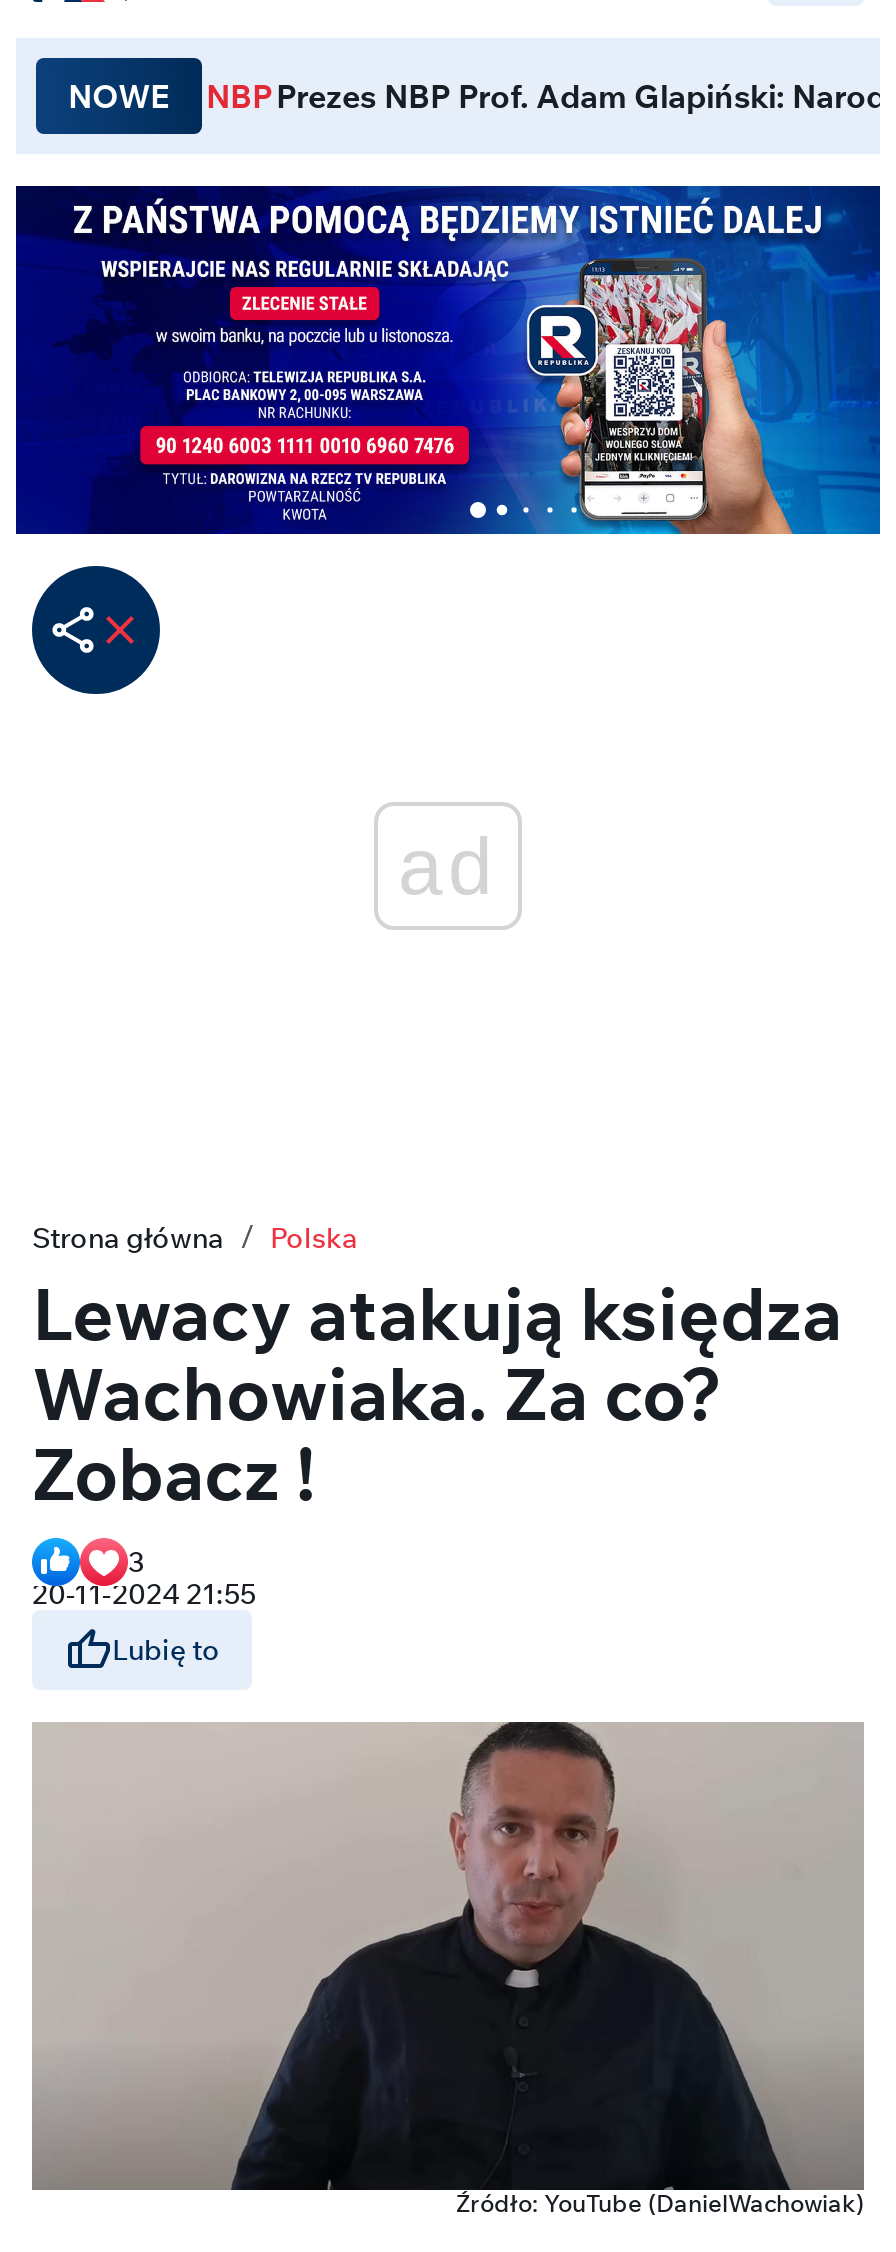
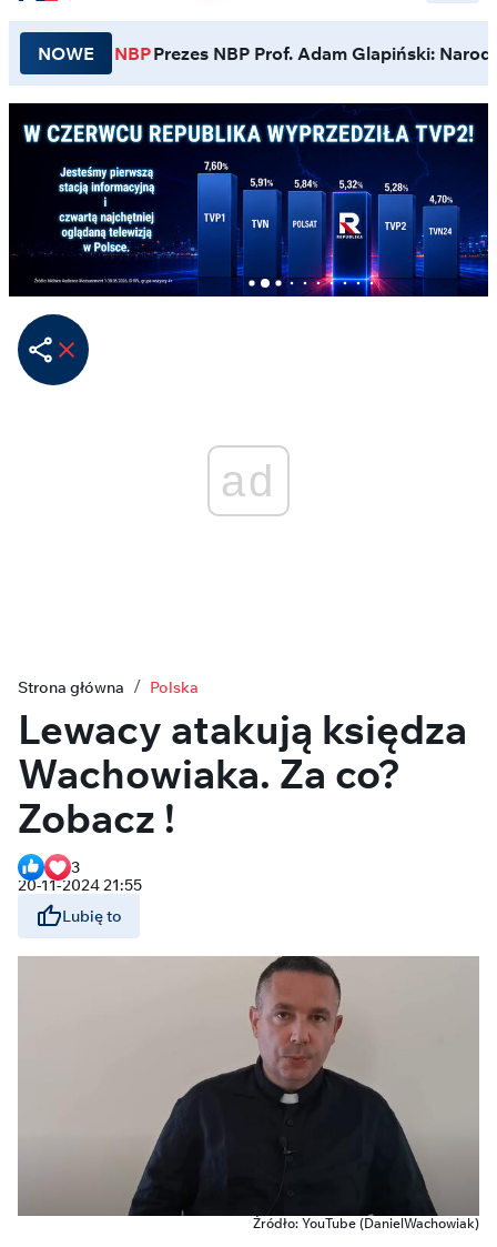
[14,184,882,536] [image] -> [8,102,489,298] [image]

